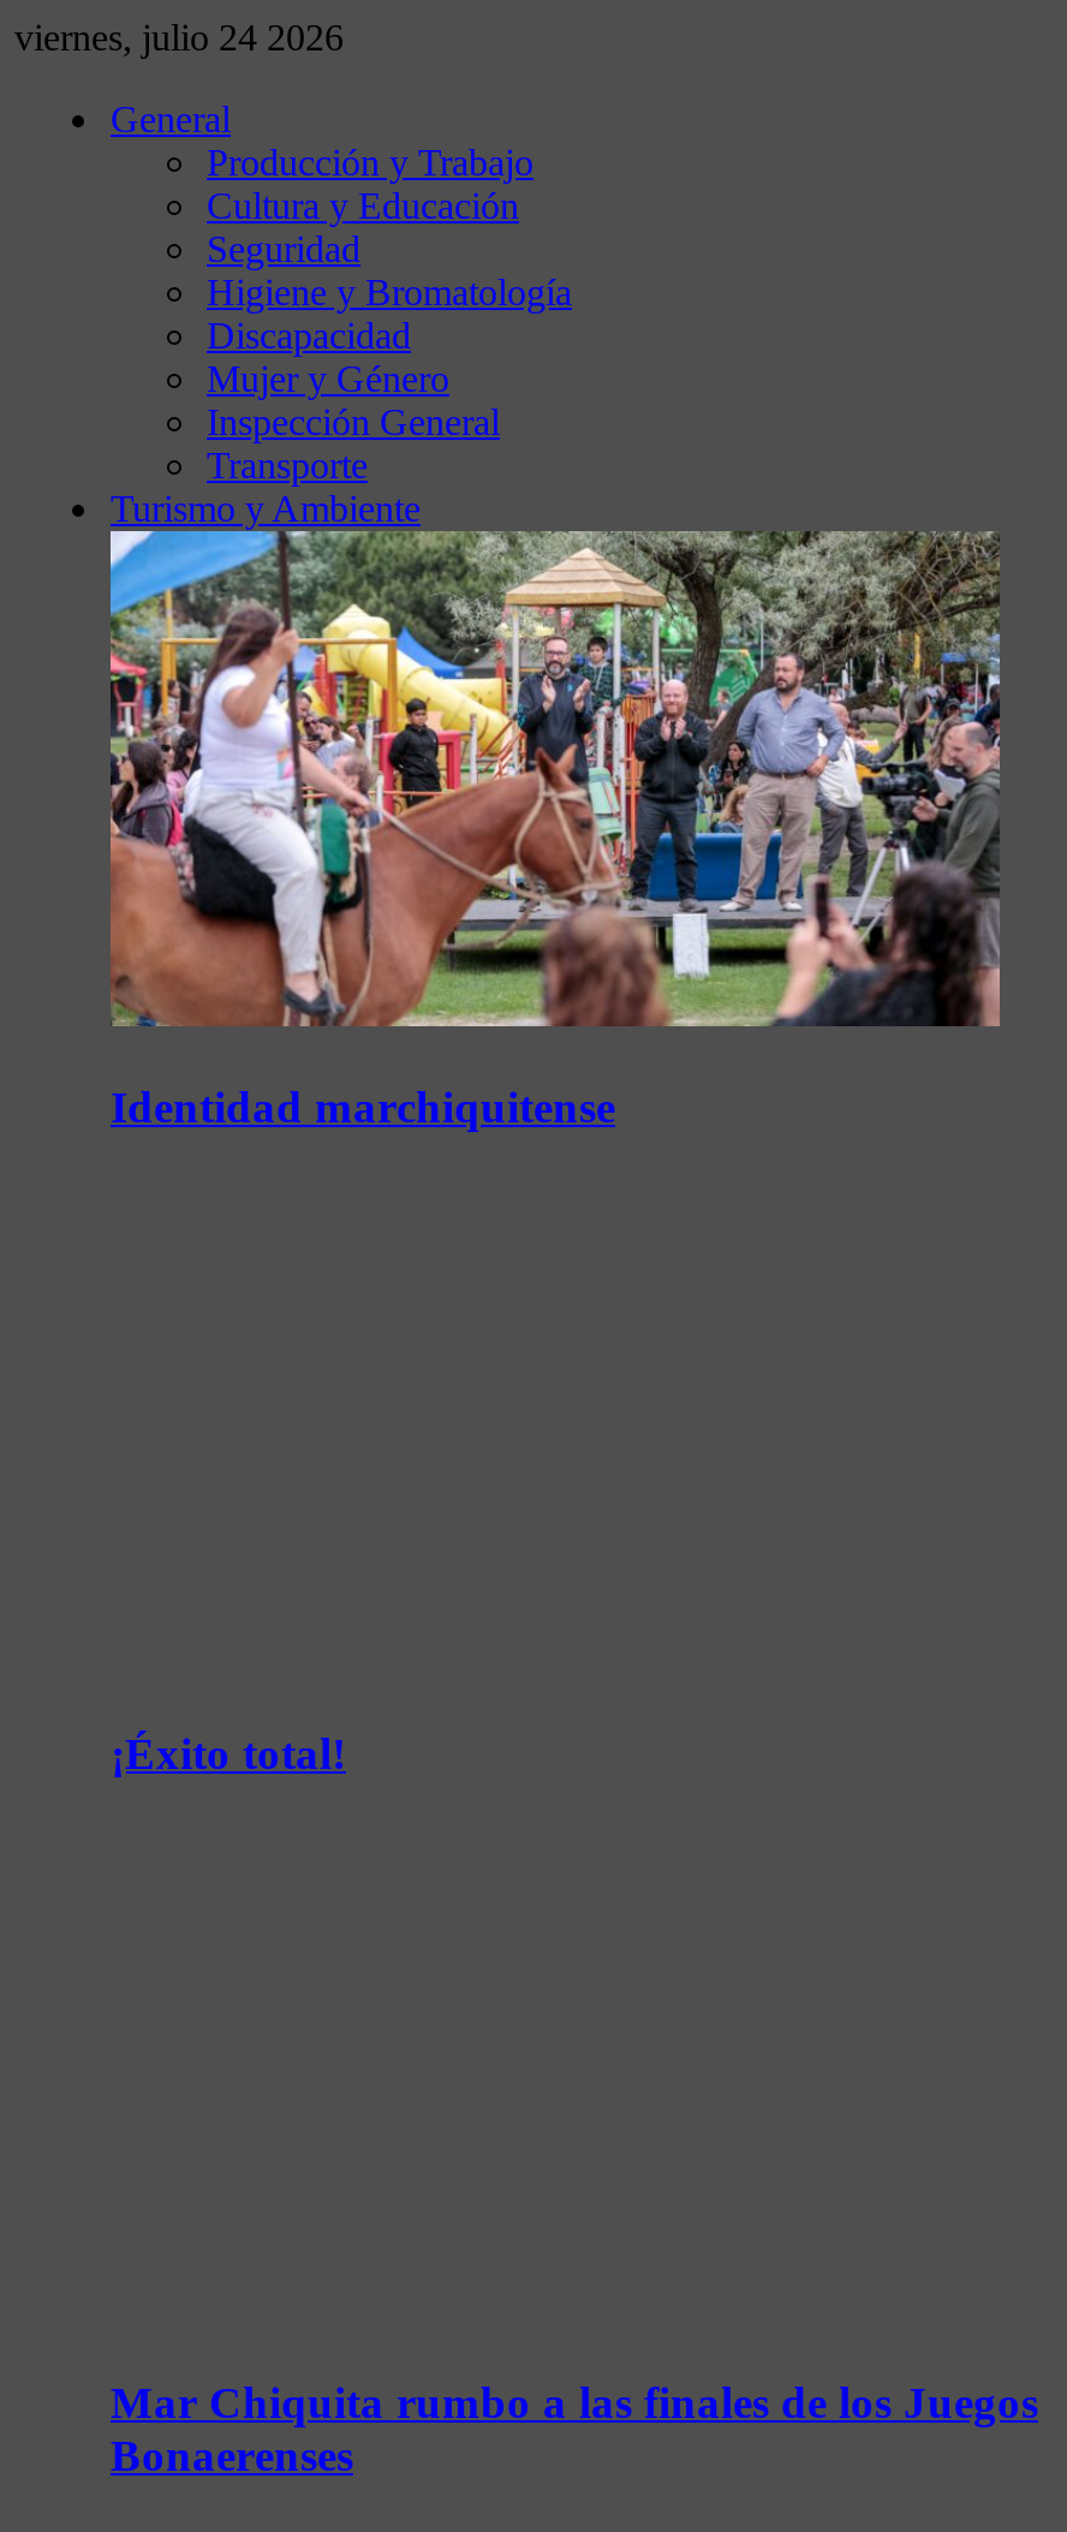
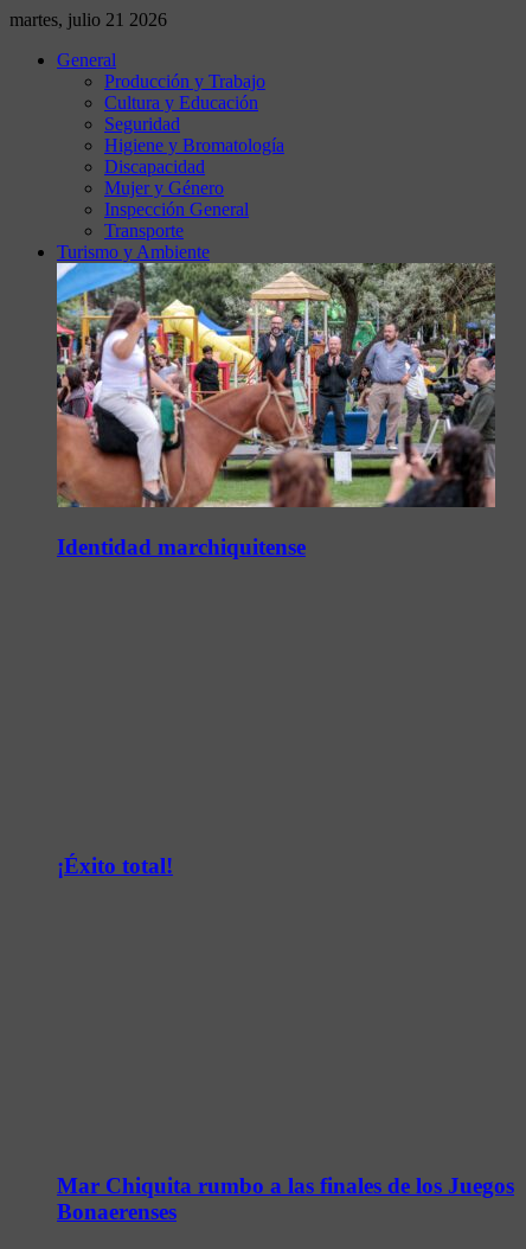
[14,17,344,58] viernes, julio 24 2026 -> [9,9,167,30] martes, julio 21 2026

